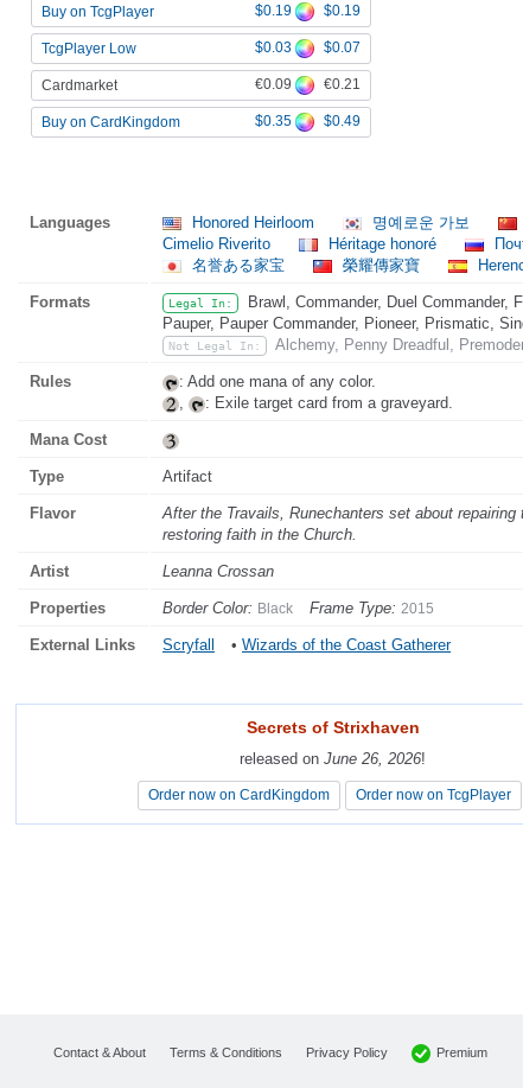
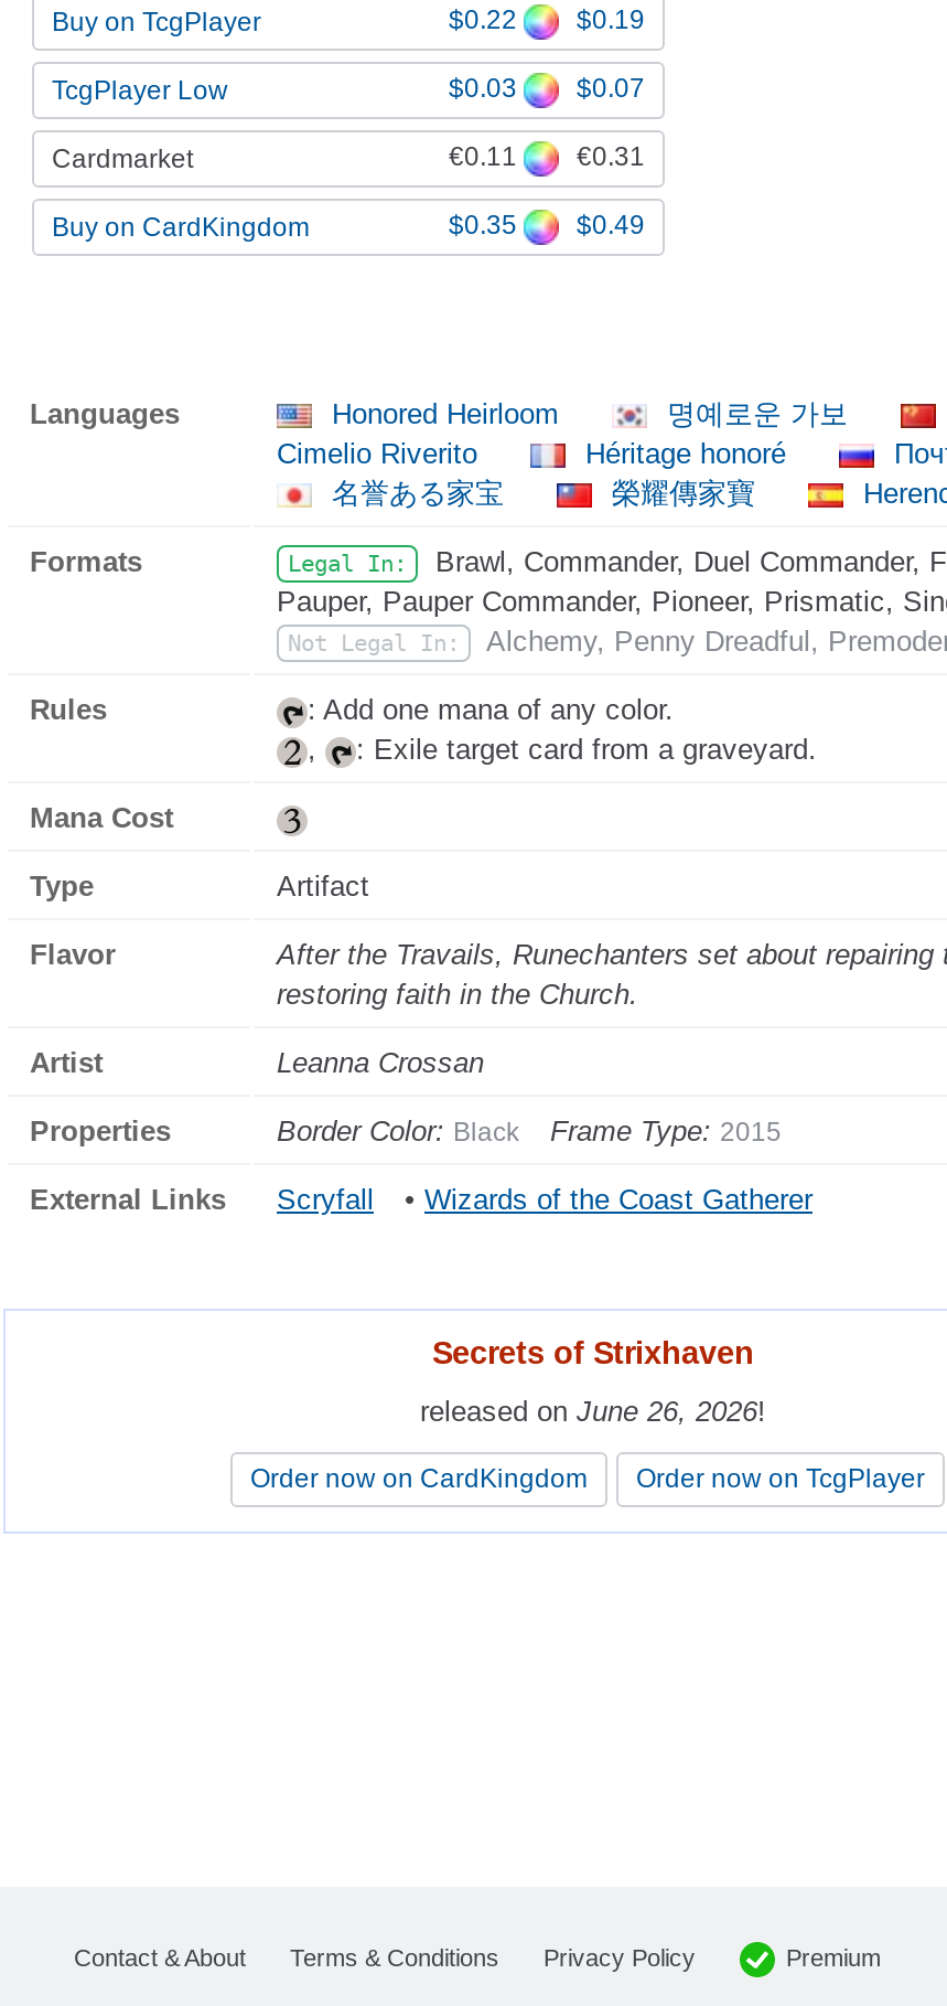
[255,3,361,19] $0.19 $0.19 -> [449,5,645,36] $0.22 $0.19
[255,76,295,93] €0.09 -> [449,142,524,173] €0.11
[320,76,361,93] €0.21 -> [570,142,645,173] €0.31

